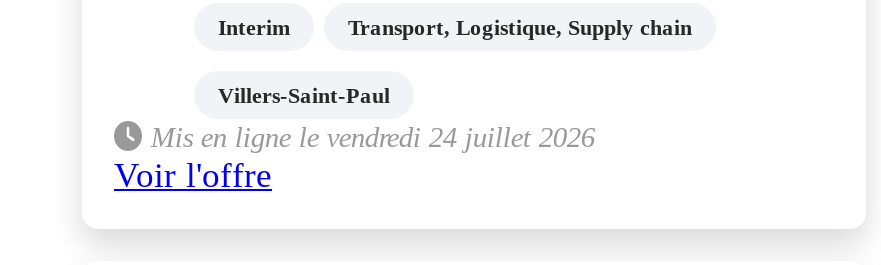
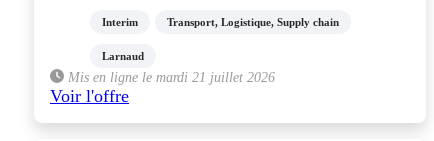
[143,82,595,152] Villers-Saint-Paul | Mis en ligne le vendredi 24 juillet 2026 -> [64,50,275,85] Larnaud | Mis en ligne le mardi 21 juillet 2026

